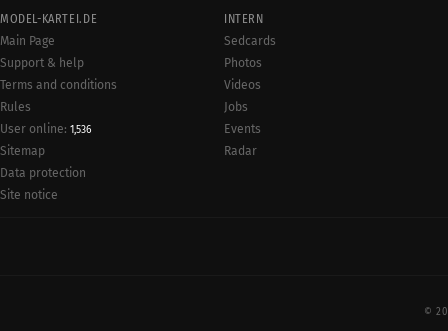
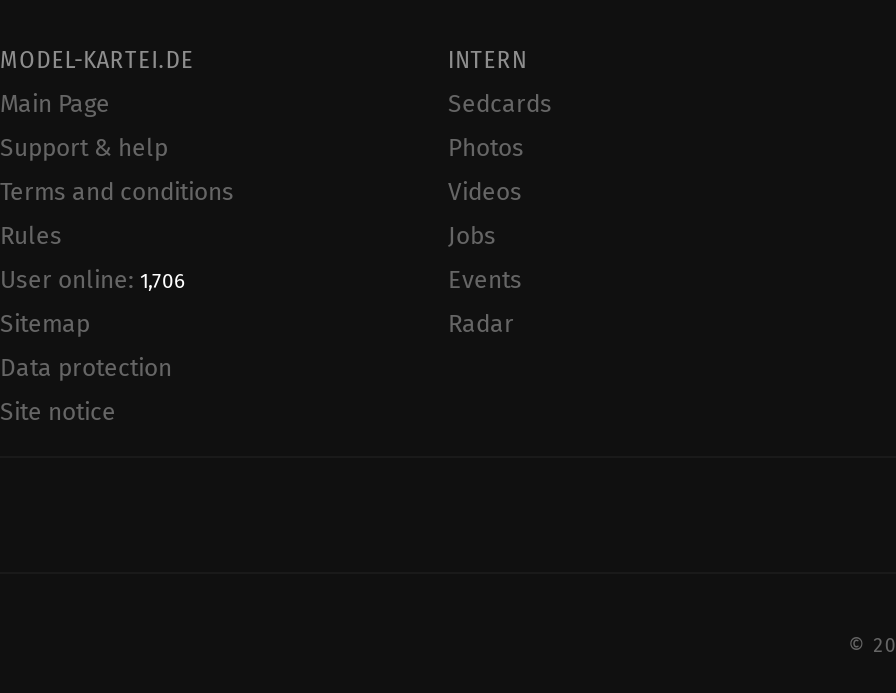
[0,122,92,136] User online: 1,536 -> [0,265,186,293] User online: 1,706

